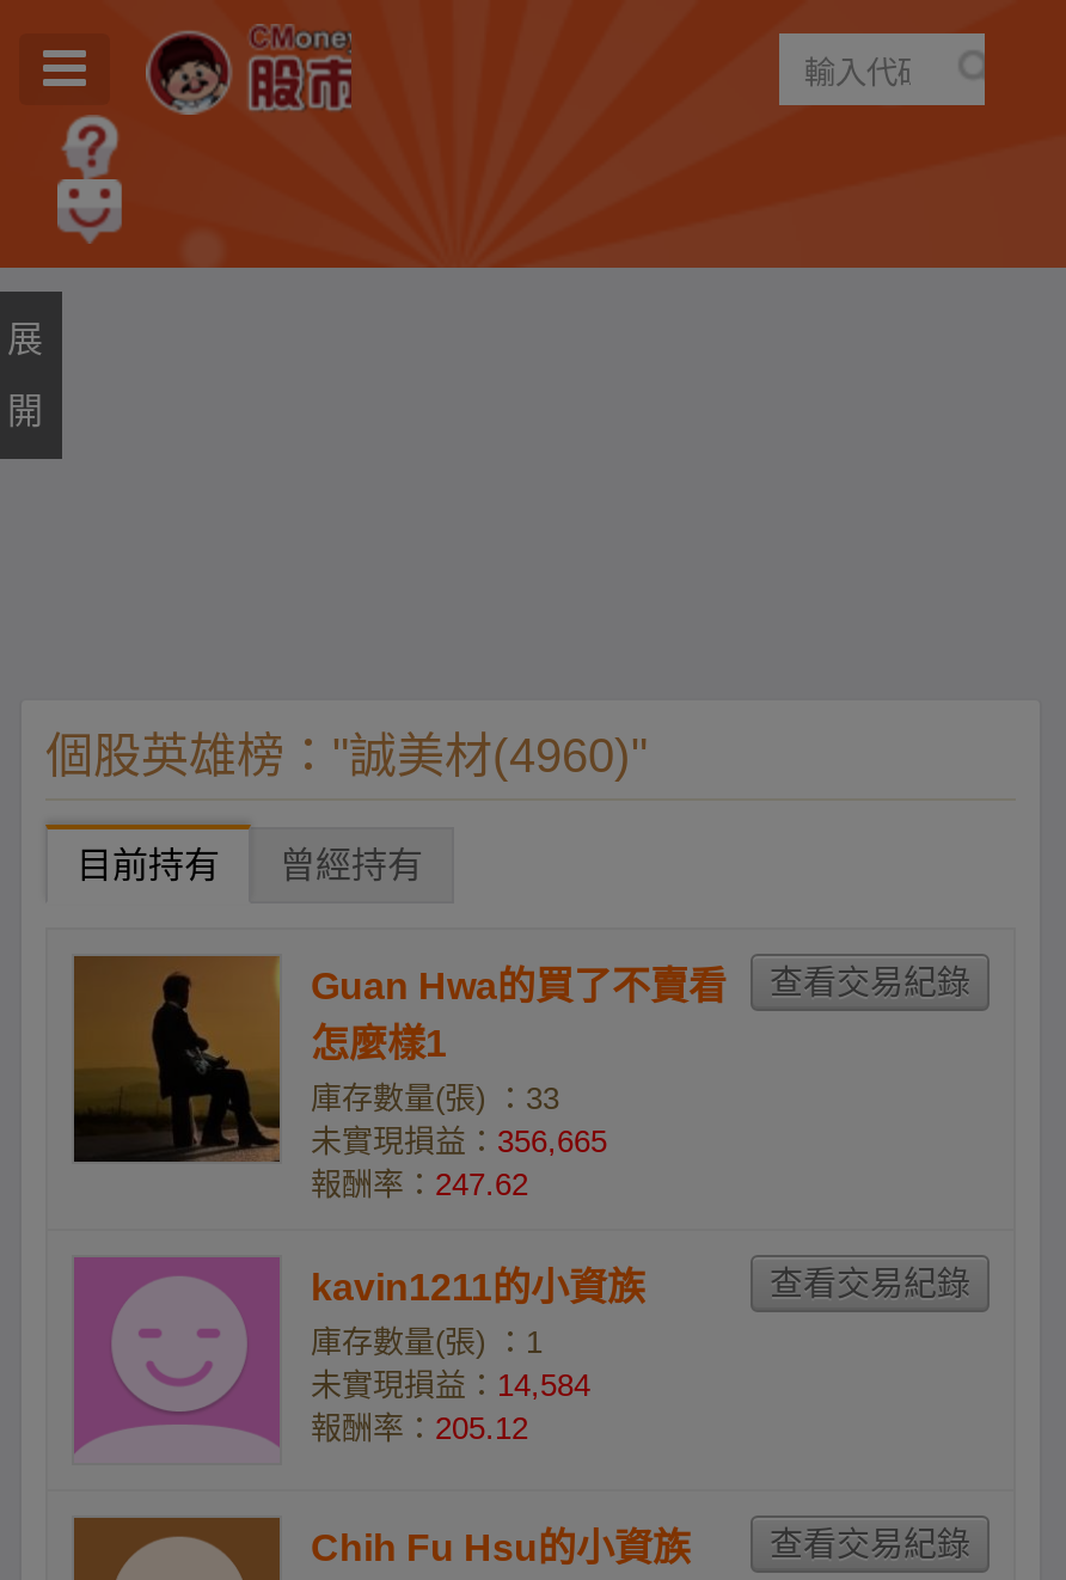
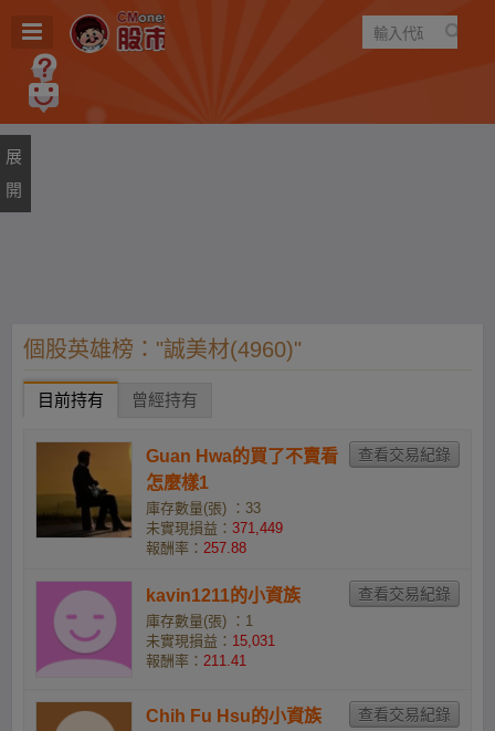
[311,1124,607,1160] 未實現損益：356,665 -> [146,520,283,537] 未實現損益：371,449
[311,1167,528,1203] 報酬率：247.62 -> [146,540,246,556] 報酬率：257.88
[311,1368,590,1404] 未實現損益：14,584 -> [146,633,275,650] 未實現損益：15,031
[311,1411,528,1447] 報酬率：205.12 -> [146,653,246,670] 報酬率：211.41

